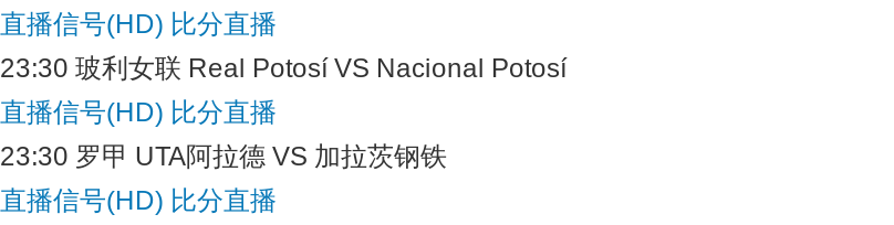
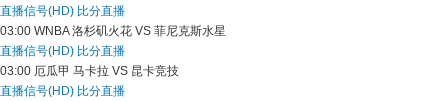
[0,53,566,84] 23:30 玻利女联Real Potosí VS Nacional Potosí -> [0,24,226,38] 03:00 WNBA洛杉矶火花 VS 菲尼克斯水星
[0,141,447,172] 23:30 罗甲UTA阿拉德 VS 加拉茨钢铁 -> [0,64,179,78] 03:00 厄瓜甲马卡拉 VS 昆卡竞技

